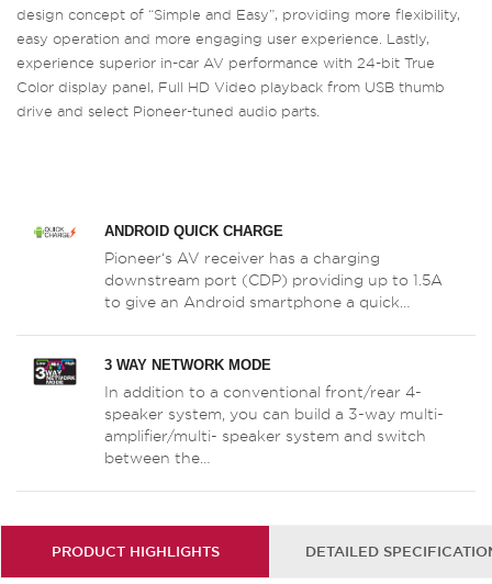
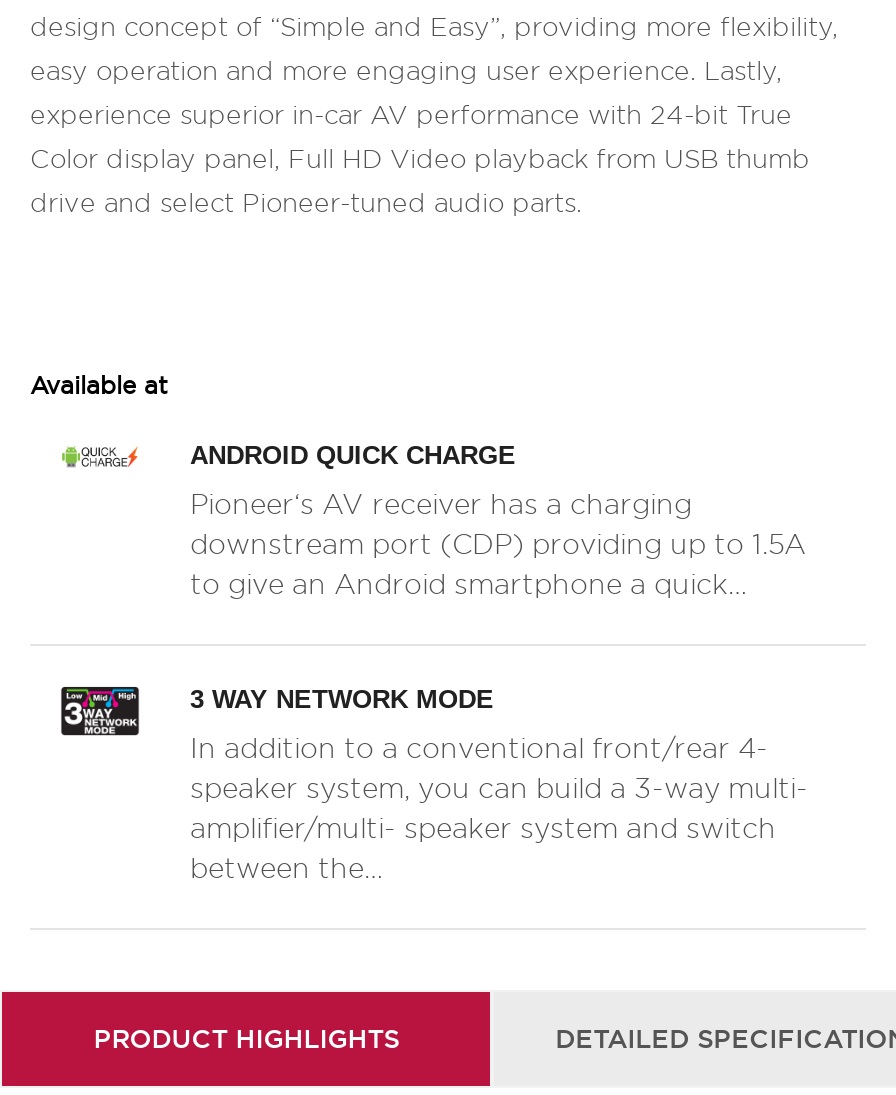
none -> [30,373,168,399] Available at

